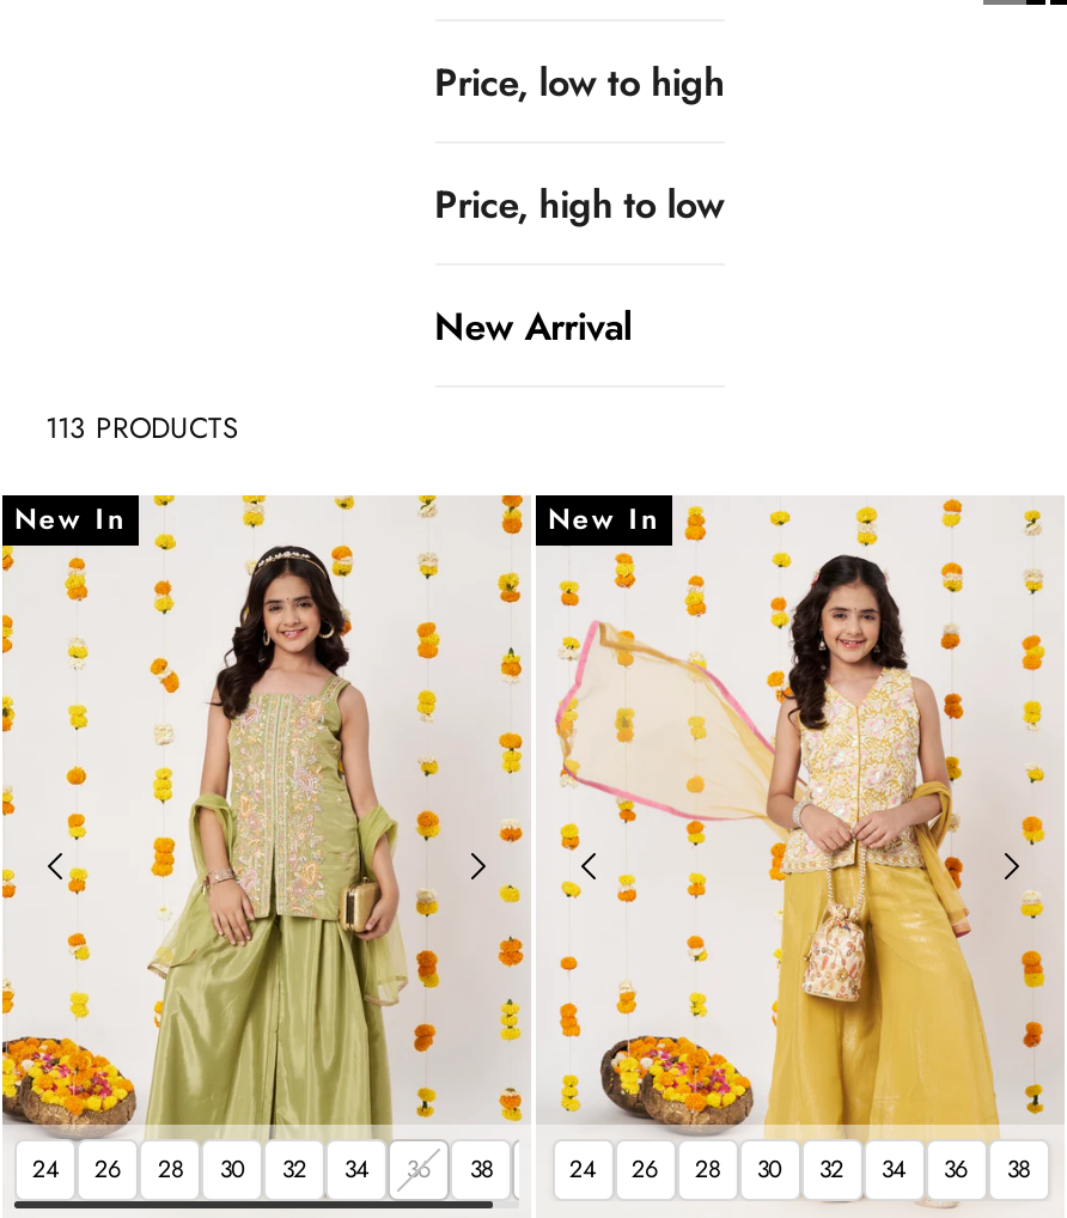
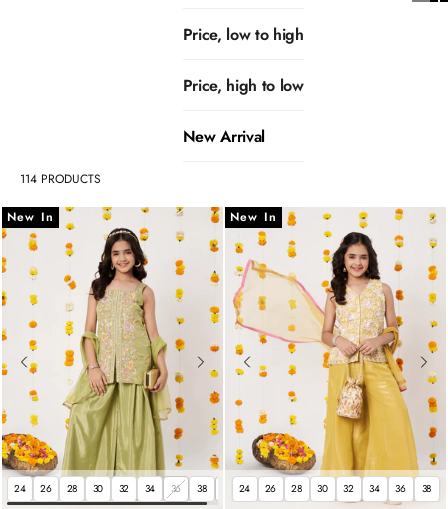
[45,406,239,449] 113 PRODUCTS -> [20,169,101,187] 114 PRODUCTS

